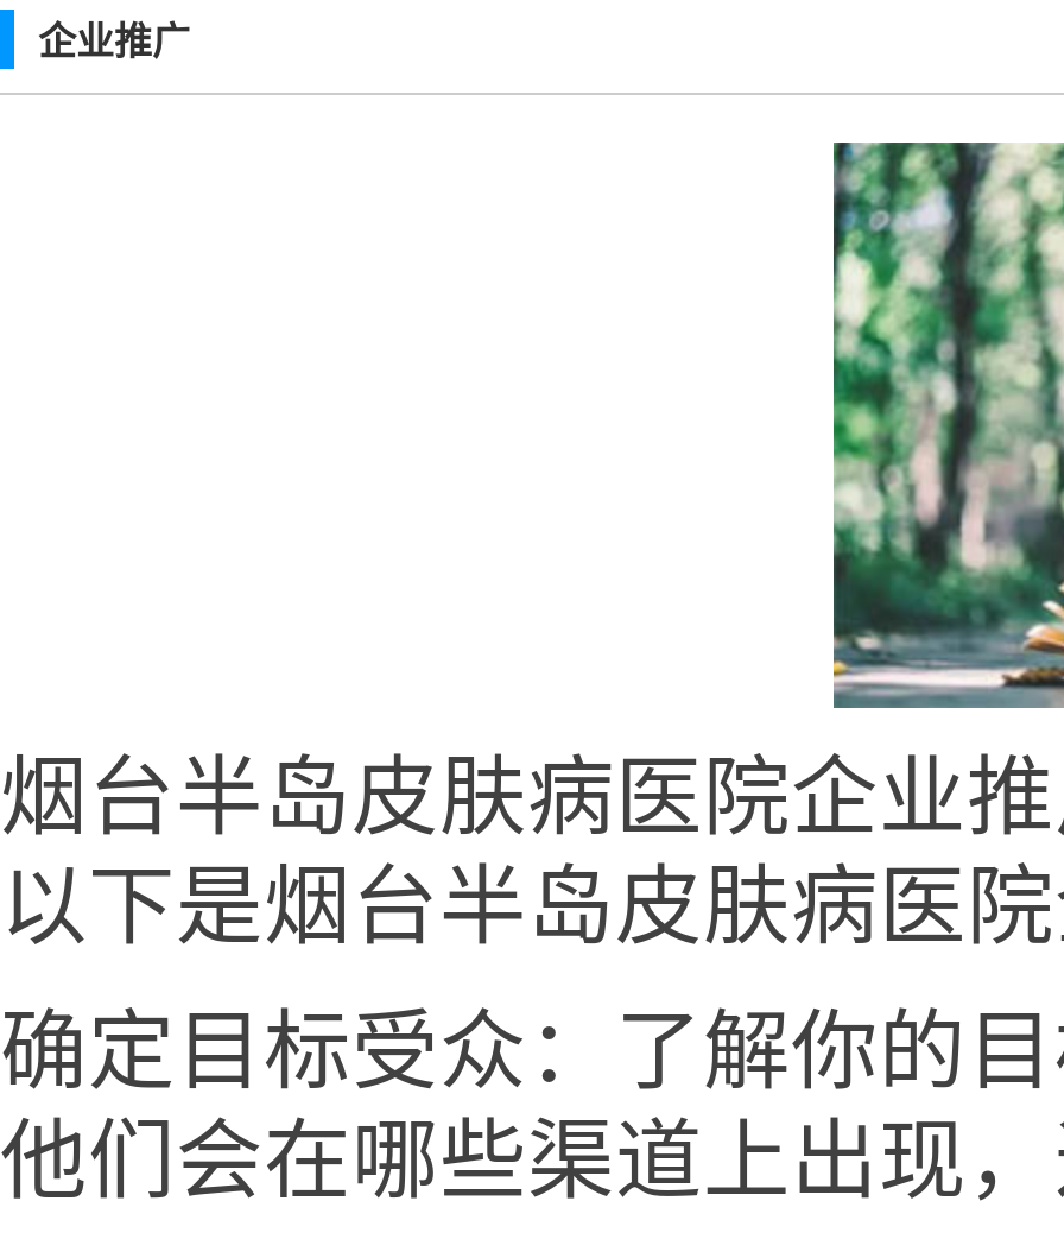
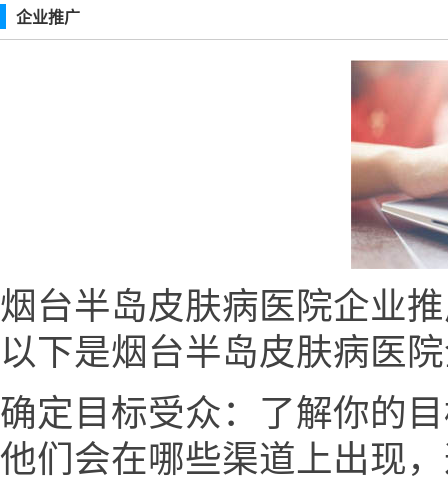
[831,140,1057,710] [image] -> [350,60,445,269] [image]

